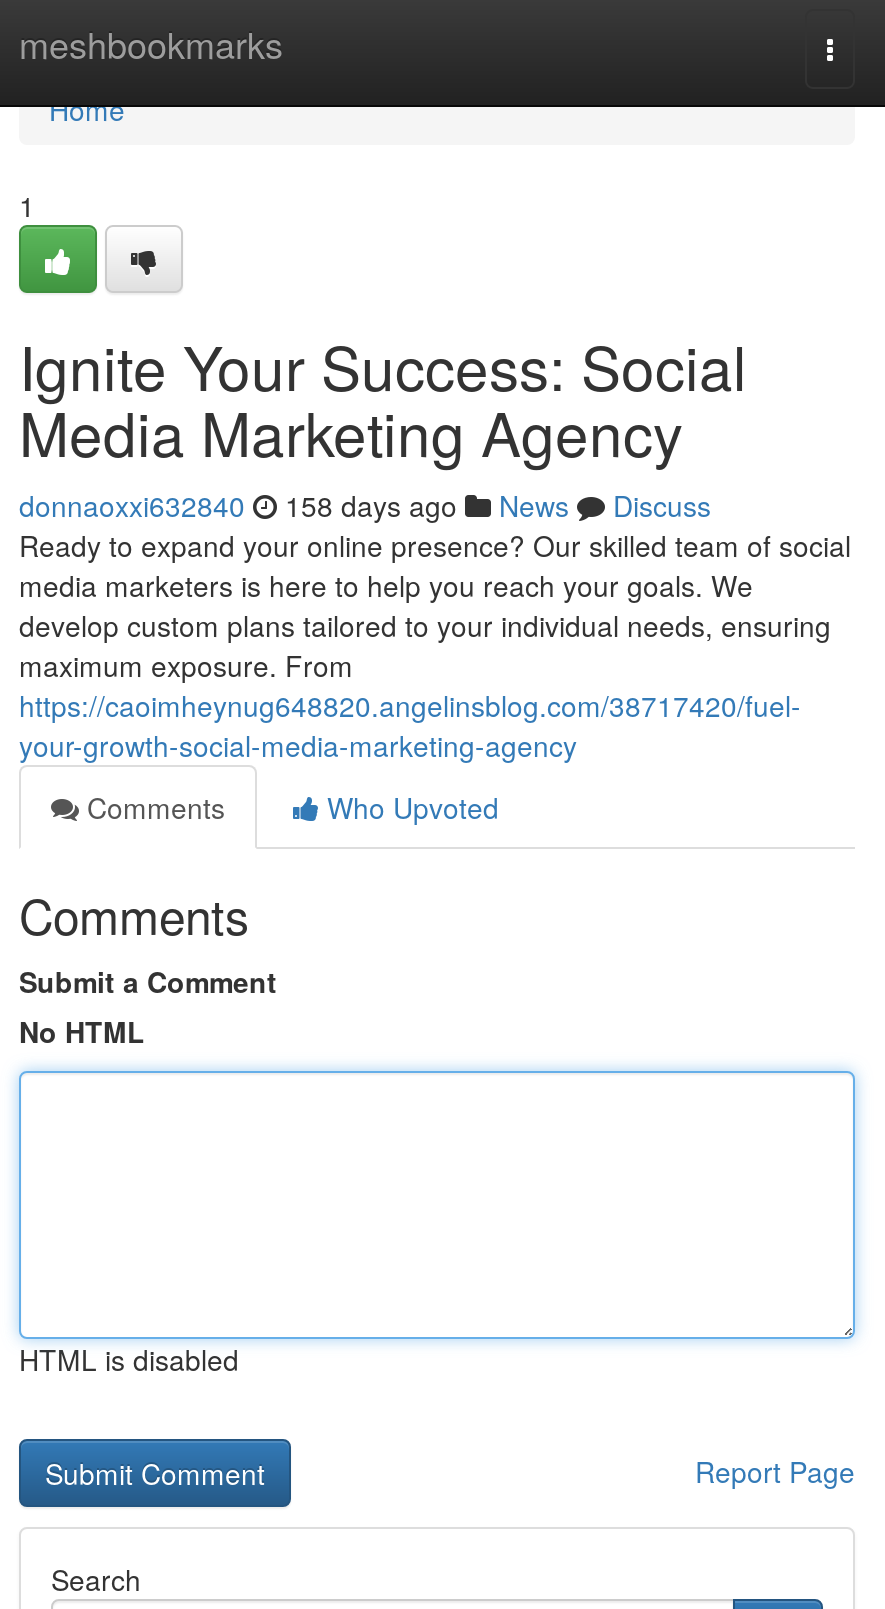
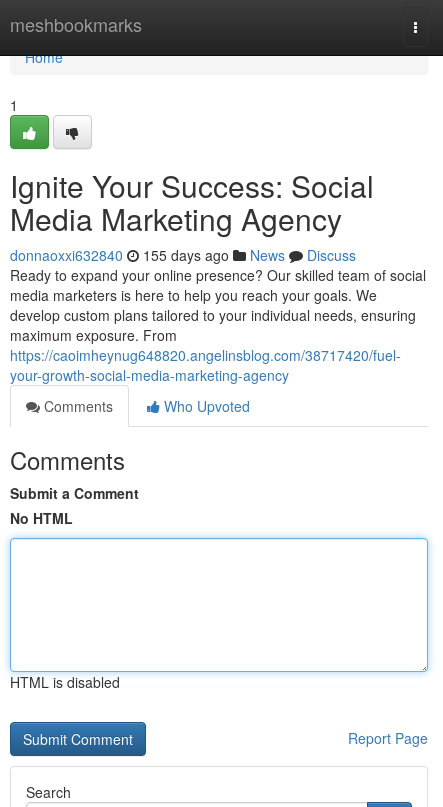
[19,485,711,525] donnaoxxi632840 158 days ago News Discuss -> [10,245,356,265] donnaoxxi632840 155 days ago News Discuss

